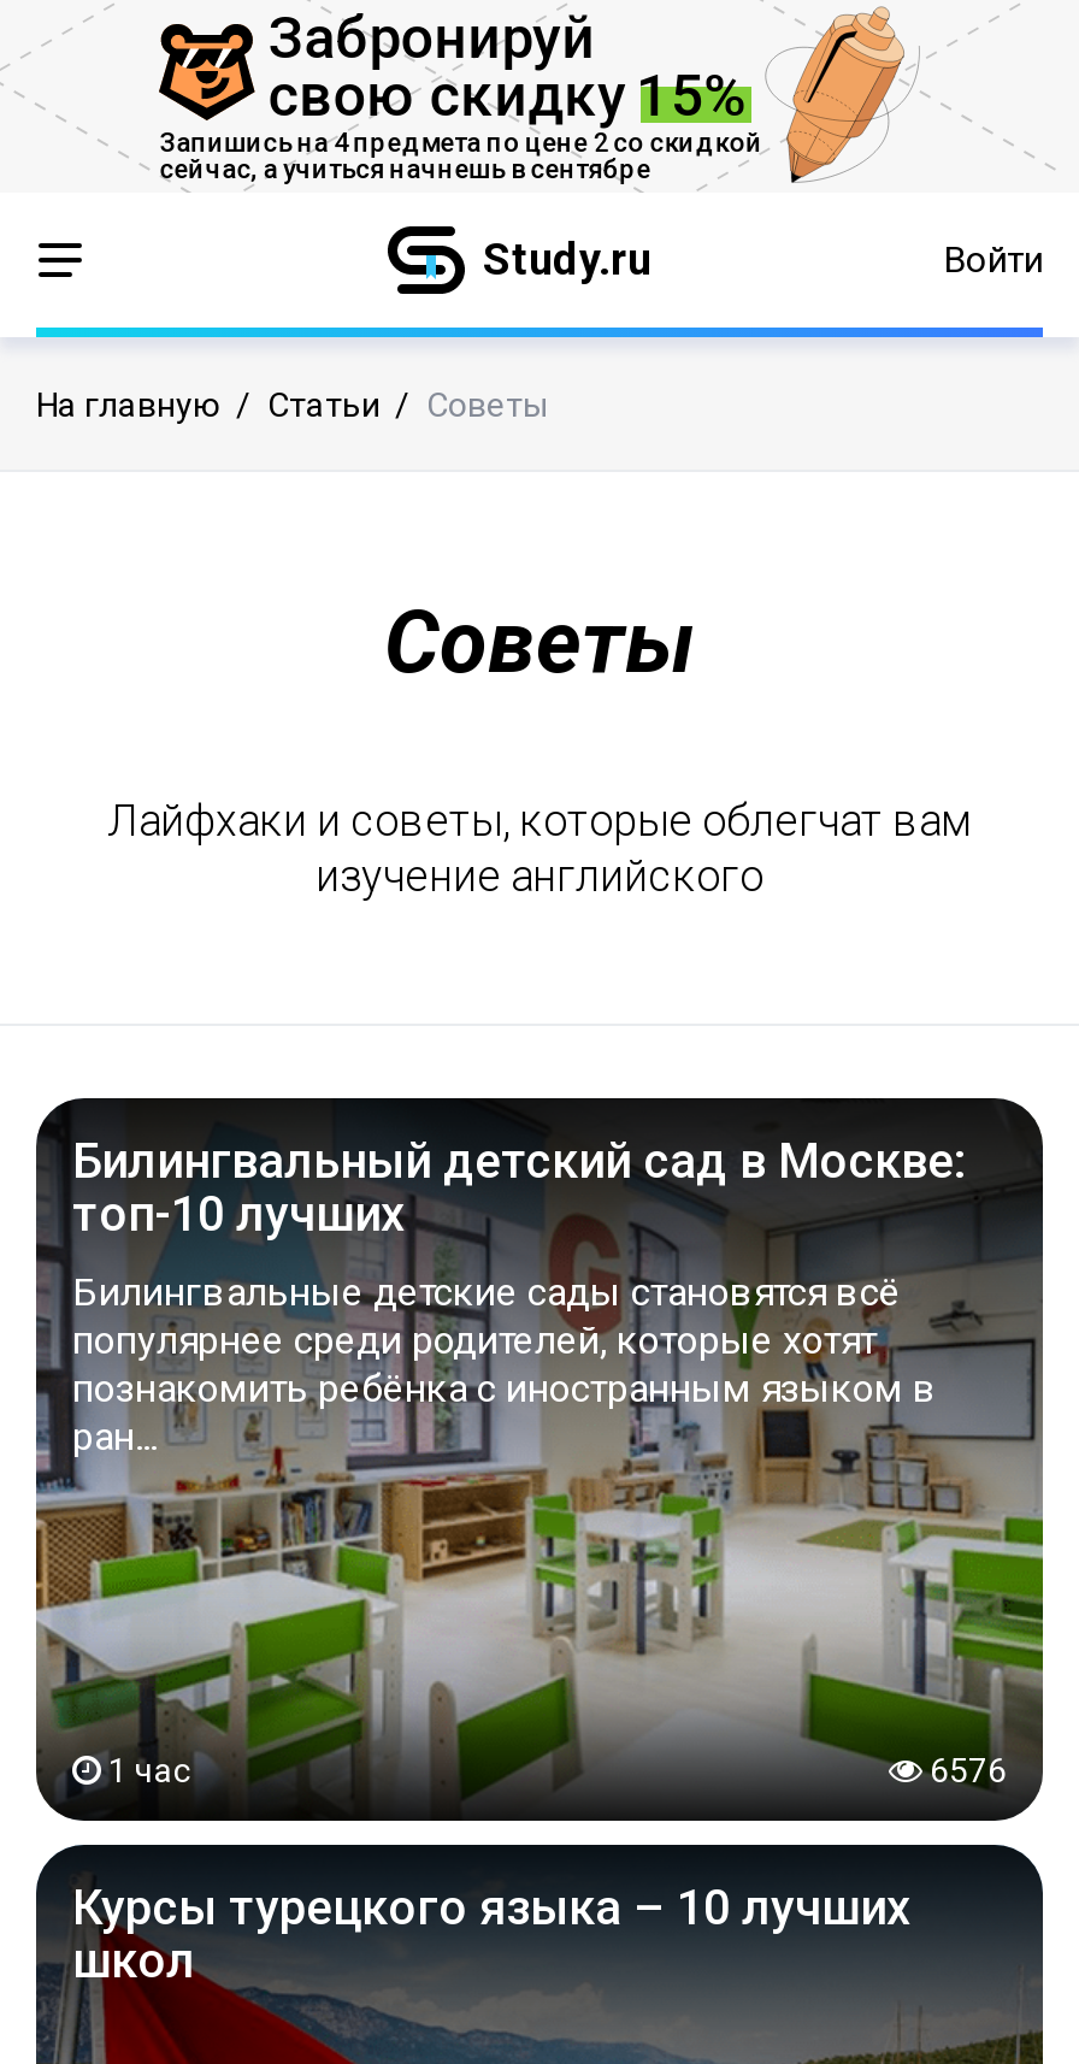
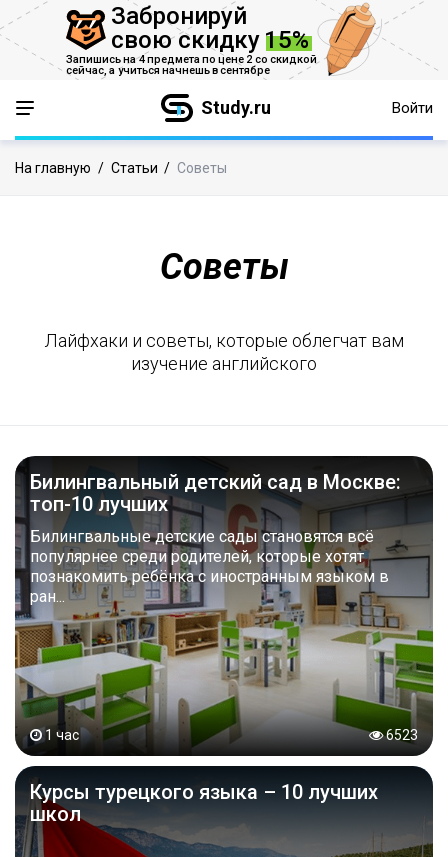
[922,1751,1007,1789] 6576 -> [383,727,418,743] 6523

